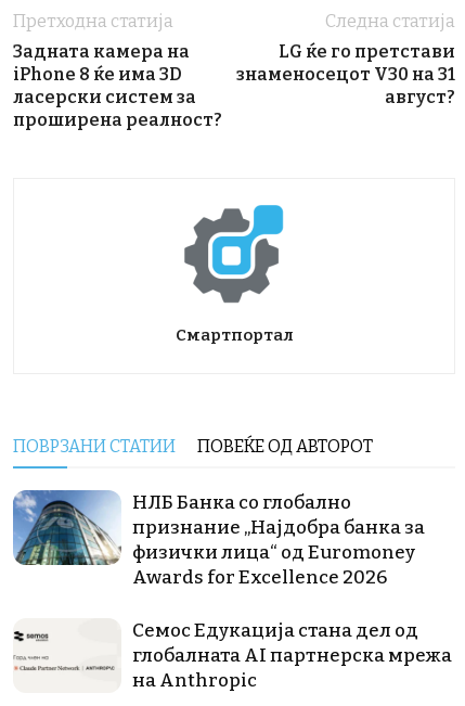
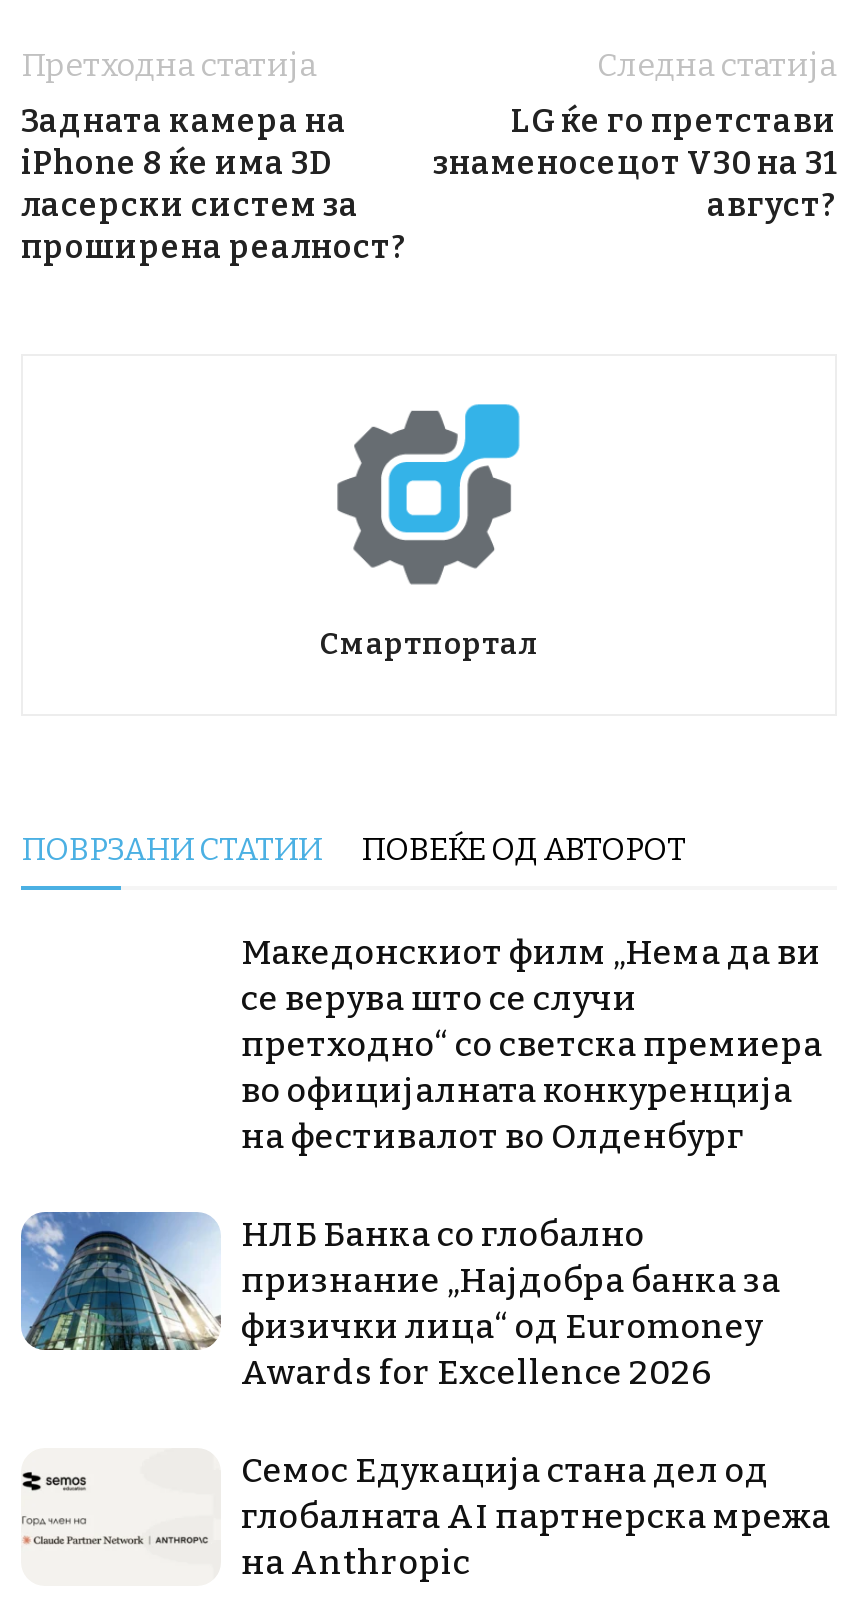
none -> [241,932,823,1158] Македонскиот филм „Нема да ви | се верува што се случи | претходно“ со светска премиера | во официјалната конкуренција | на фестивалот во Олденбург

